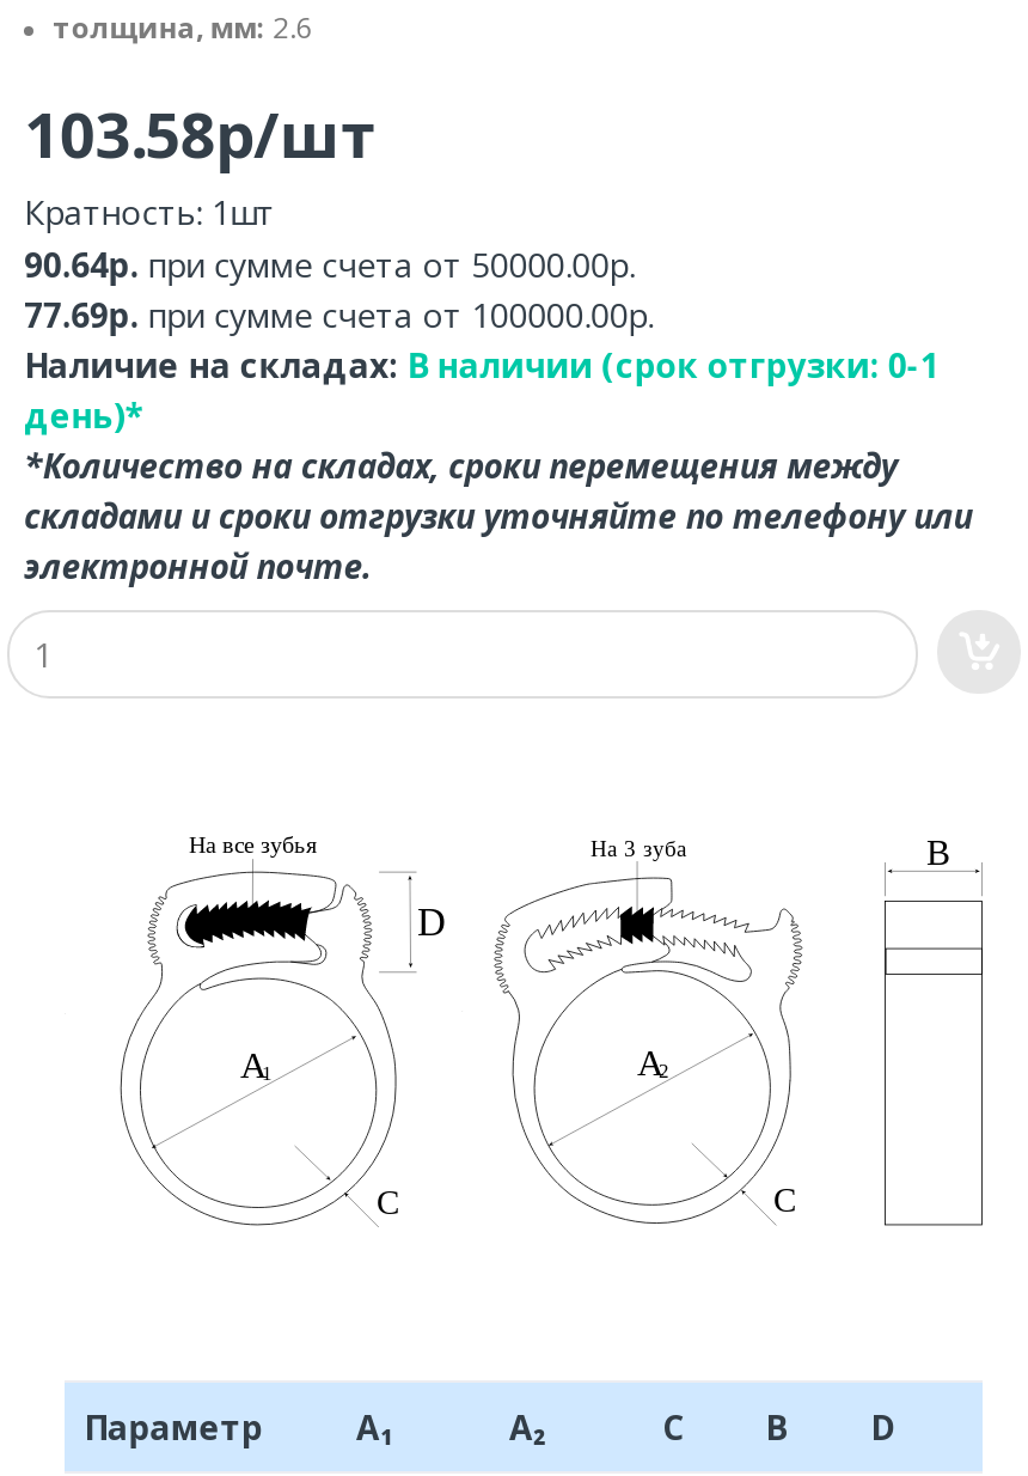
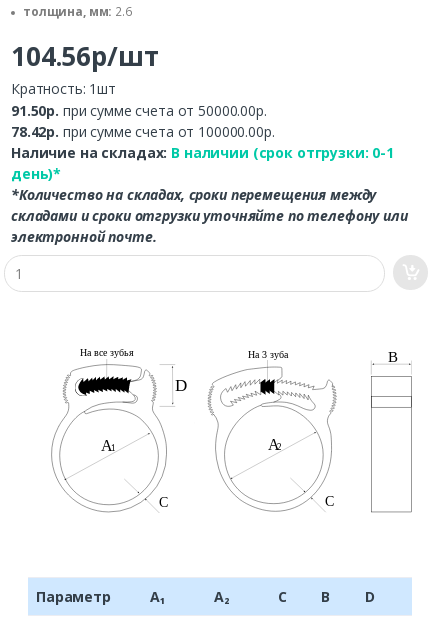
[24,91,377,177] 103.58р/шт -> [11,38,159,74] 104.56р/шт
[24,242,635,287] 90.64р. при сумме счета от 50000.00р. -> [11,101,267,120] 91.50р. при сумме счета от 50000.00р.
[24,292,654,338] 77.69р. при сумме счета от 100000.00р. -> [11,122,274,141] 78.42р. при сумме счета от 100000.00р.

